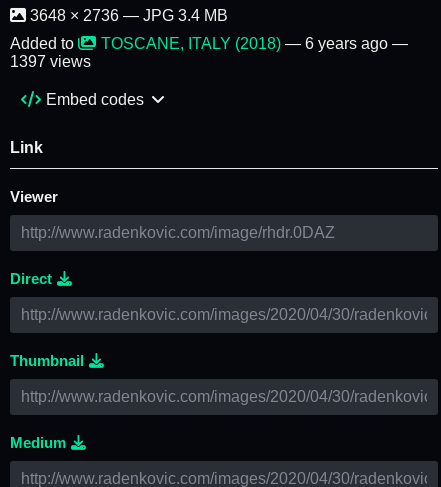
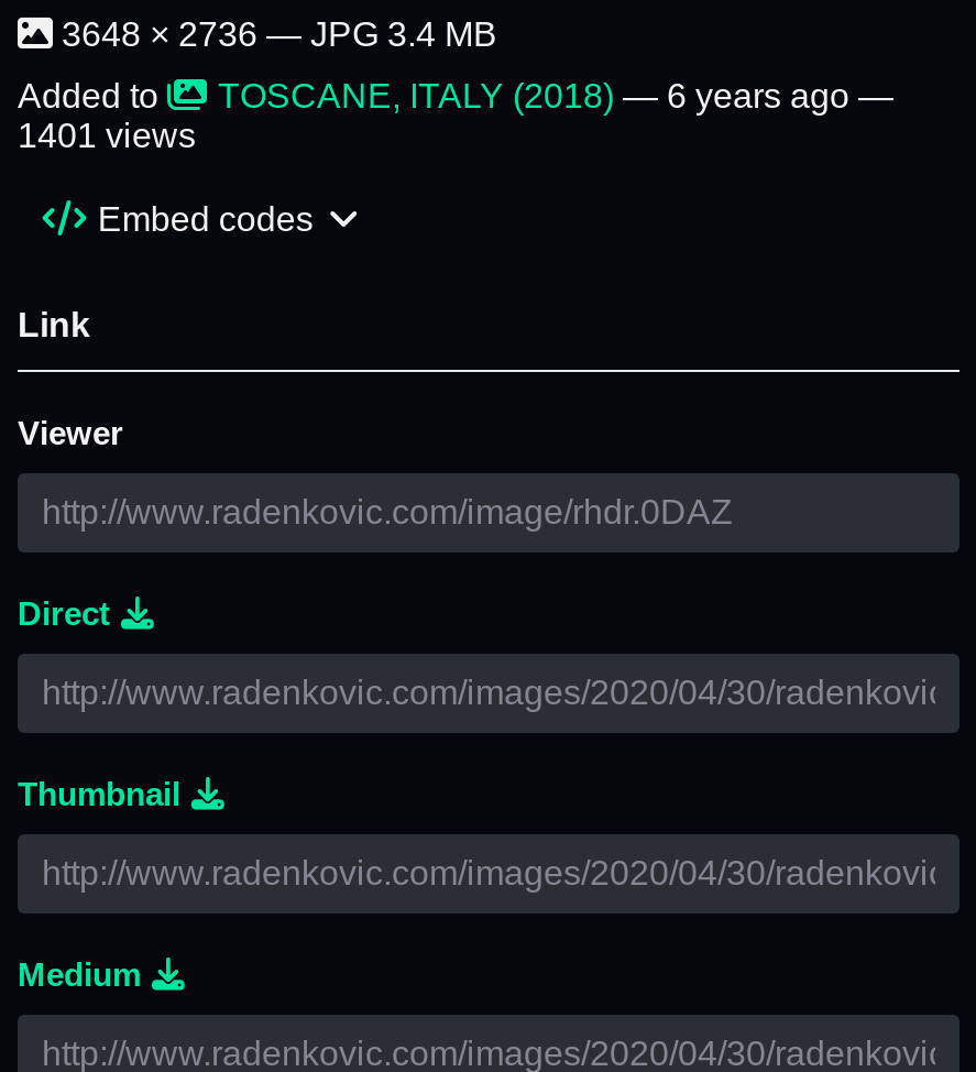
[10,53,91,70] 1397 views -> [18,117,196,154] 1401 views

